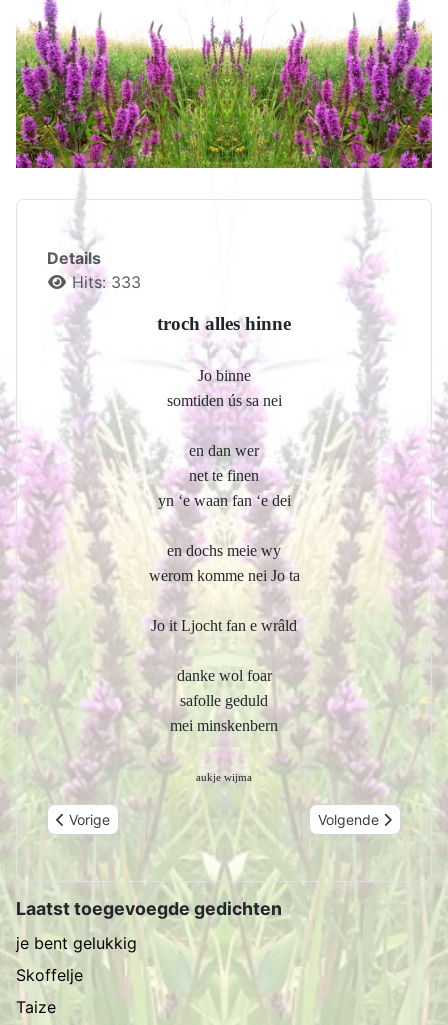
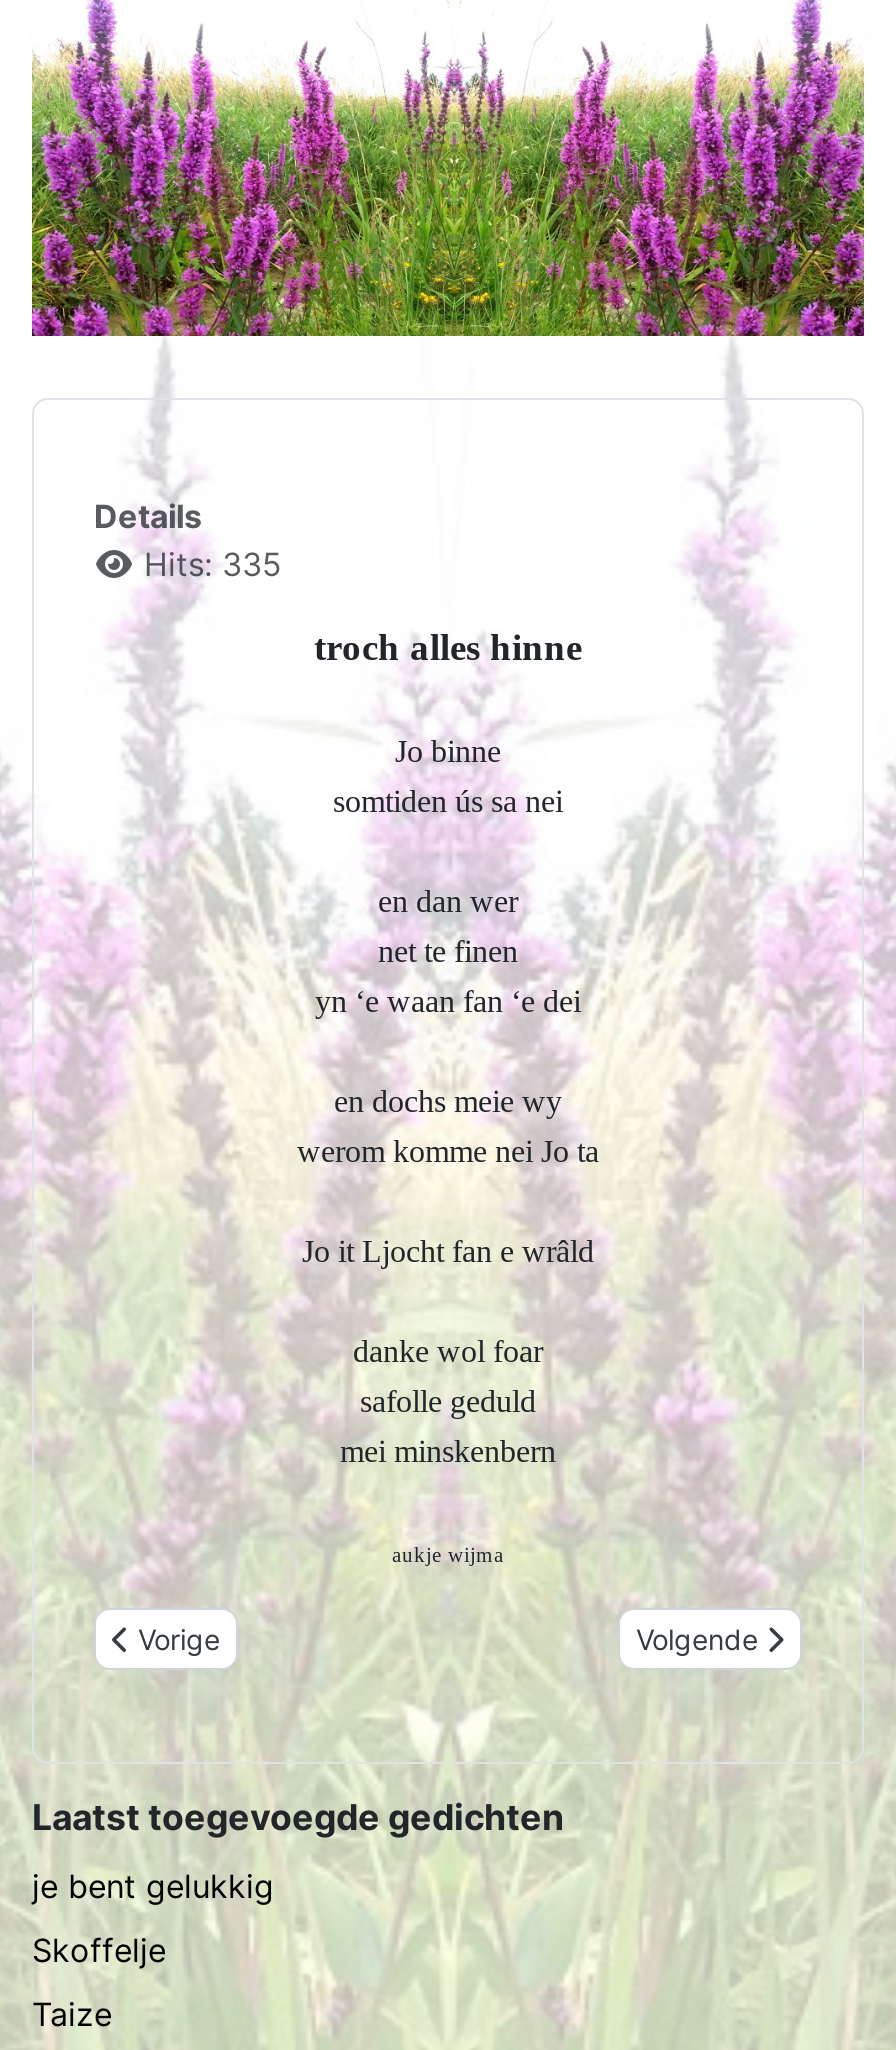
[72,272,141,292] Hits: 333 -> [144,544,282,584] Hits: 335

